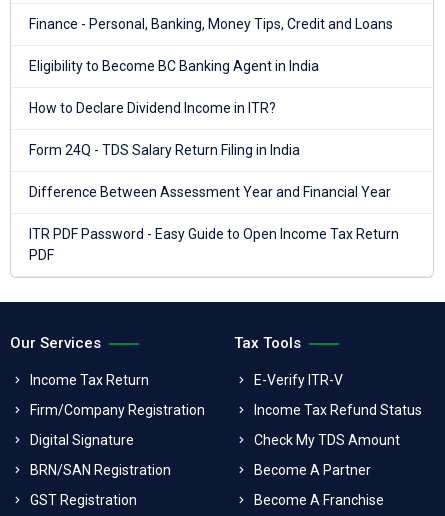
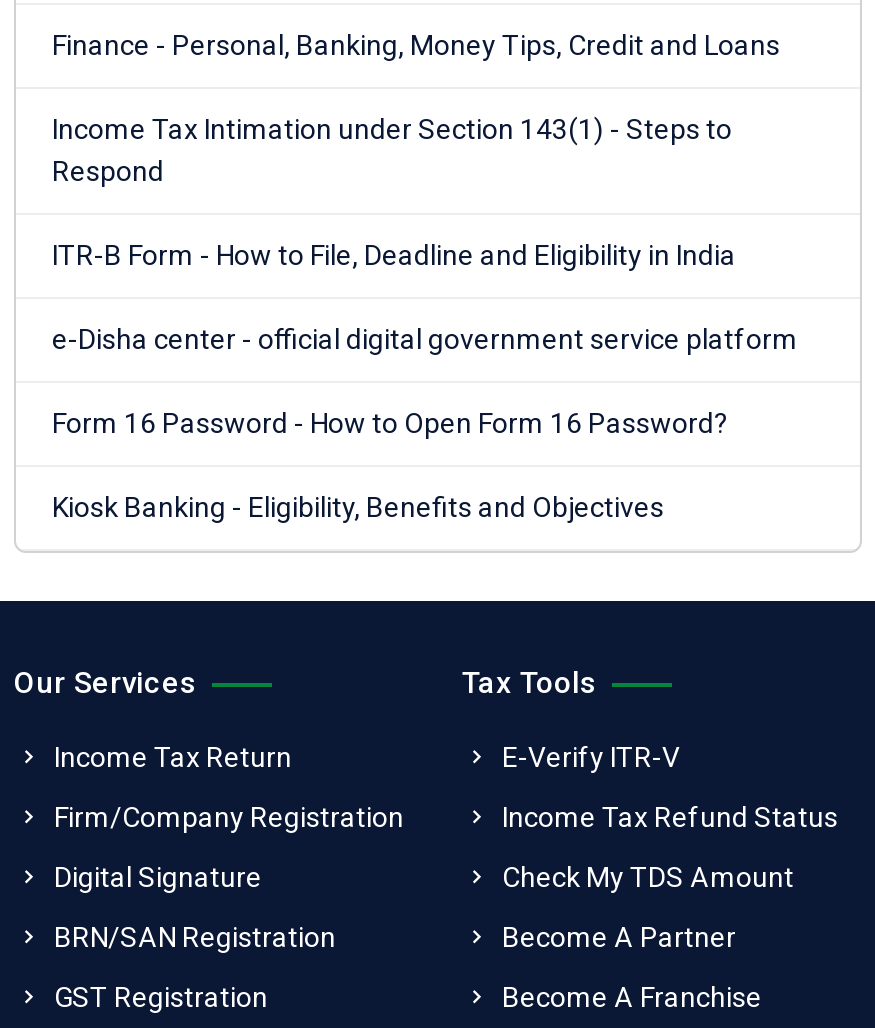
[29,58,319,74] Eligibility to Become BC Banking Agent in India -> [52,114,732,188] Income Tax Intimation under Section 143(1) - Steps to | Respond
[29,100,276,116] How to Declare Dividend Income in ITR? -> [52,240,736,272] ITR-B Form - How to File, Deadline and Eligibility in India
[29,142,300,158] Form 24Q - TDS Salary Return Filing in India -> [52,324,798,356] e-Disha center - official digital government service platform
[29,184,391,200] Difference Between Assessment Year and Financial Year -> [52,408,728,440] Form 16 Password - How to Open Form 16 Password?
[29,226,399,263] ITR PDF Password - Easy Guide to Open Income Tax Return | PDF -> [52,492,664,524] Kiosk Banking - Eligibility, Benefits and Objectives

